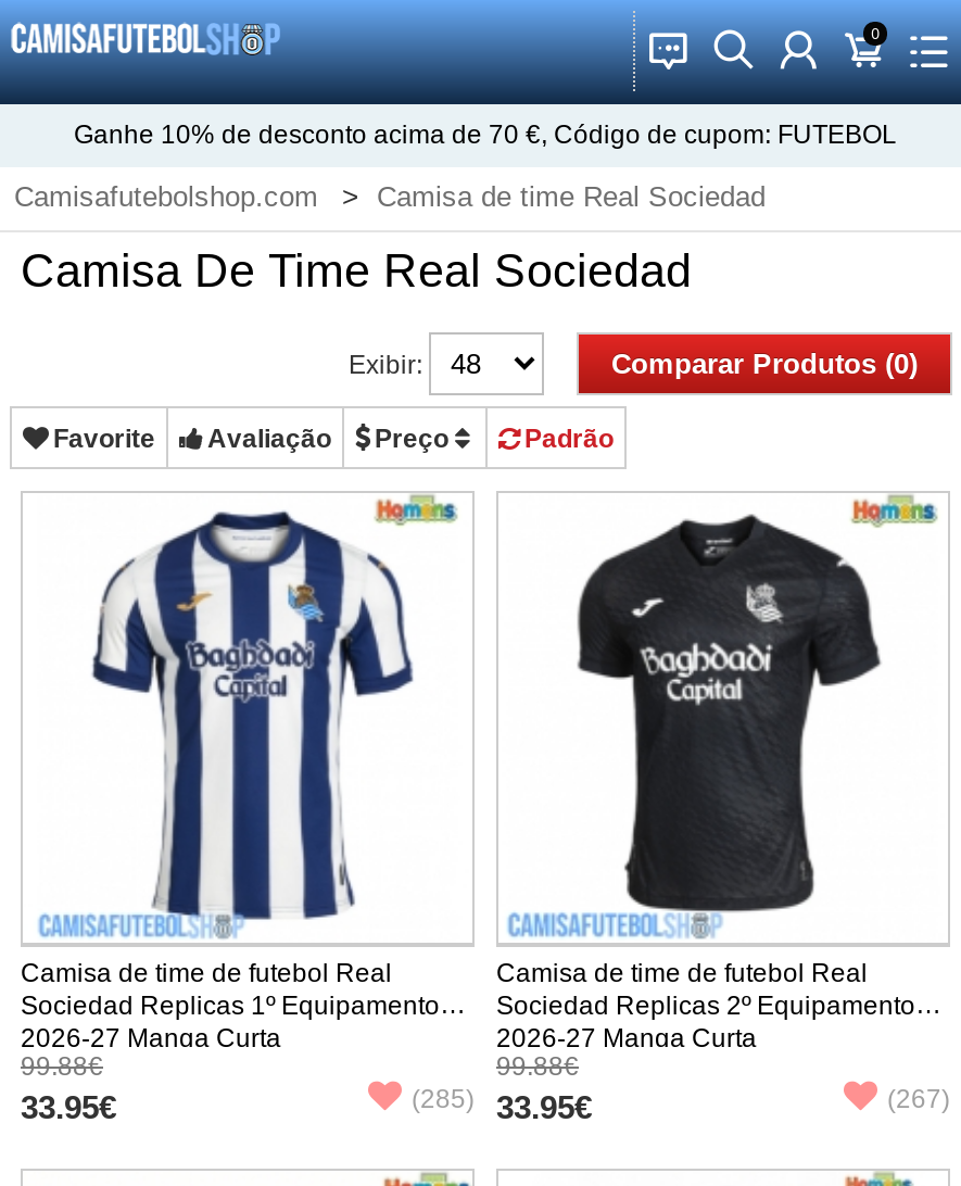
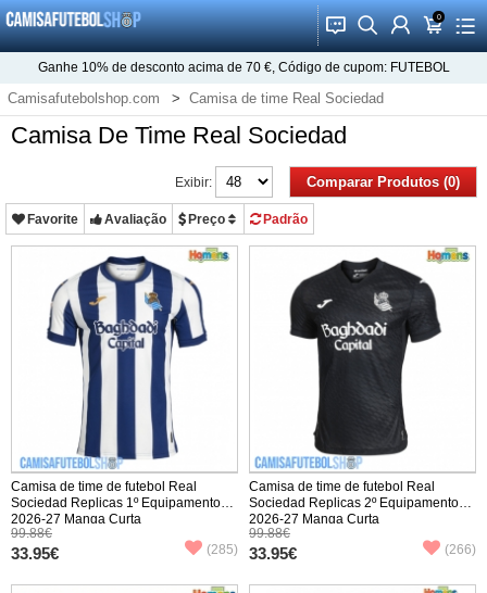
[887,1083,950,1113] (267) -> [445,541,476,557] (266)

